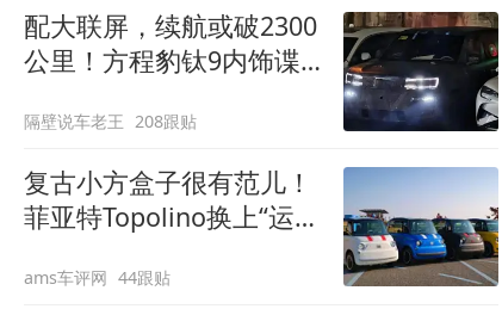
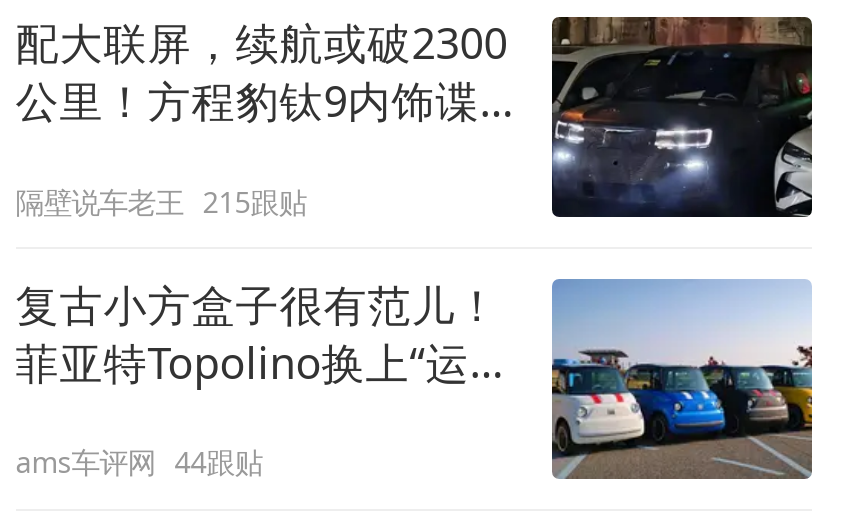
[23,110,197,132] 隔壁说车老王 208跟贴 -> [15,182,307,220] 隔壁说车老王 215跟贴

